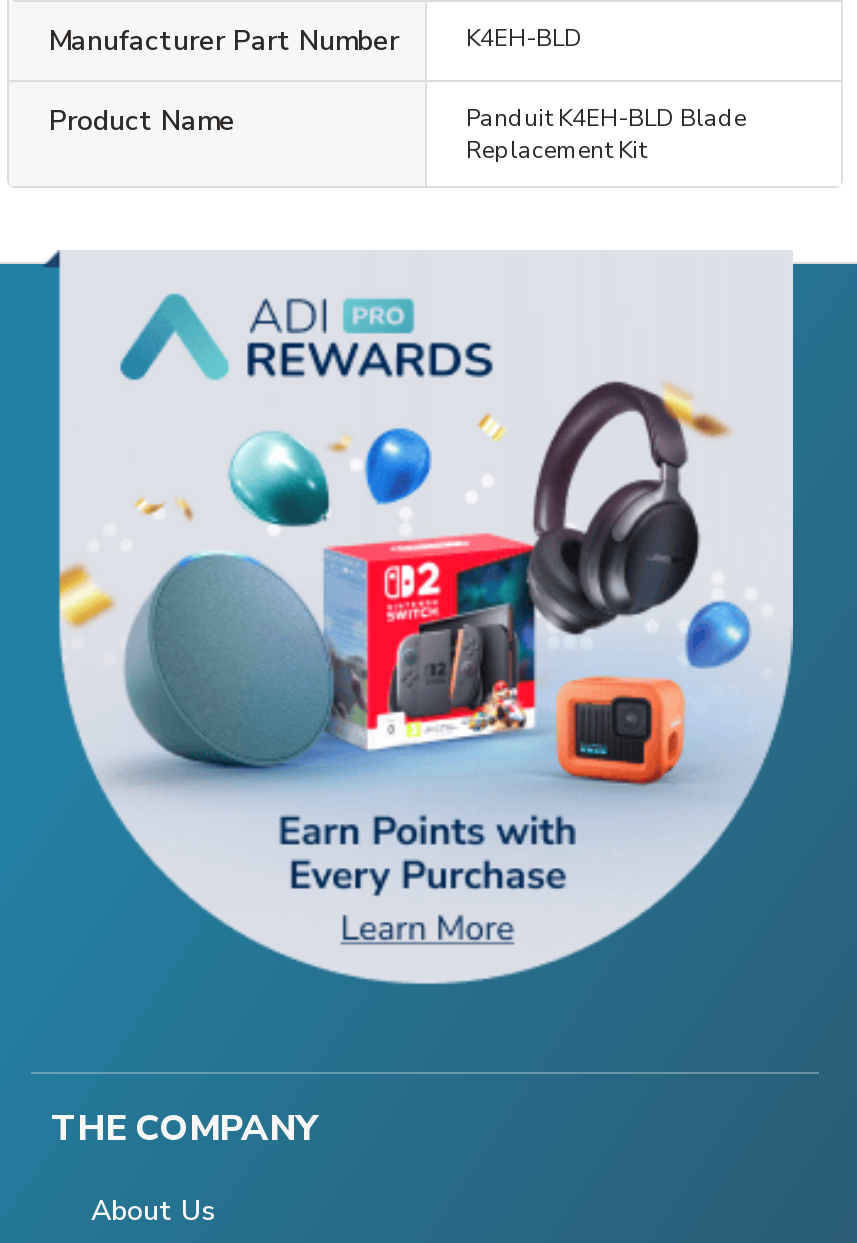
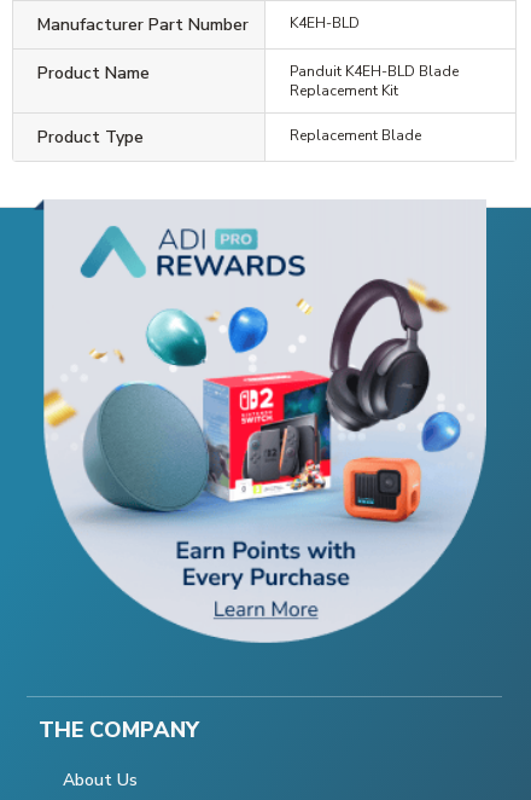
none -> [37,126,421,149] Product Type | Replacement Blade

